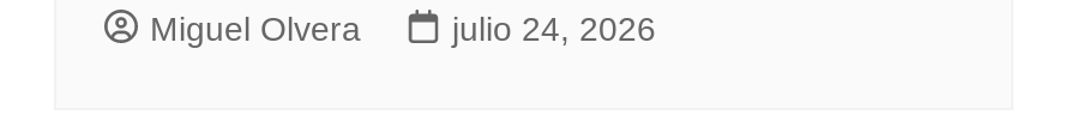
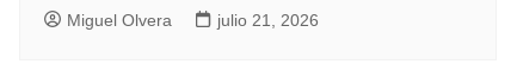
[452,10,656,49] julio 24, 2026 -> [217,10,319,29] julio 21, 2026

